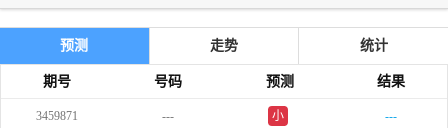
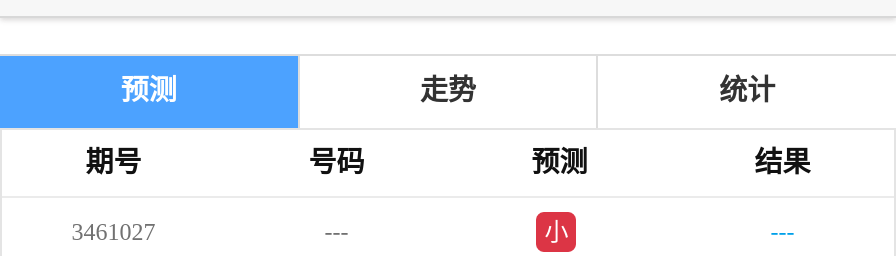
[36,109,78,123] 3459871 -> [72,218,156,246] 3461027

